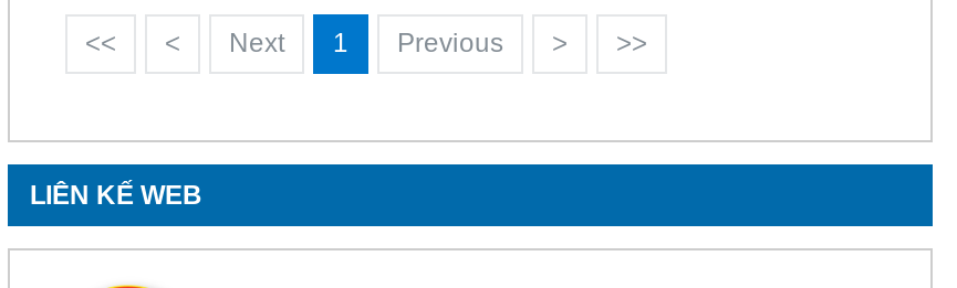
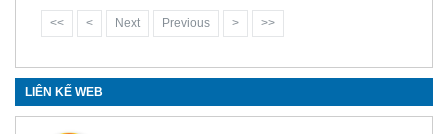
[333,28,349,59] 1 -> none

